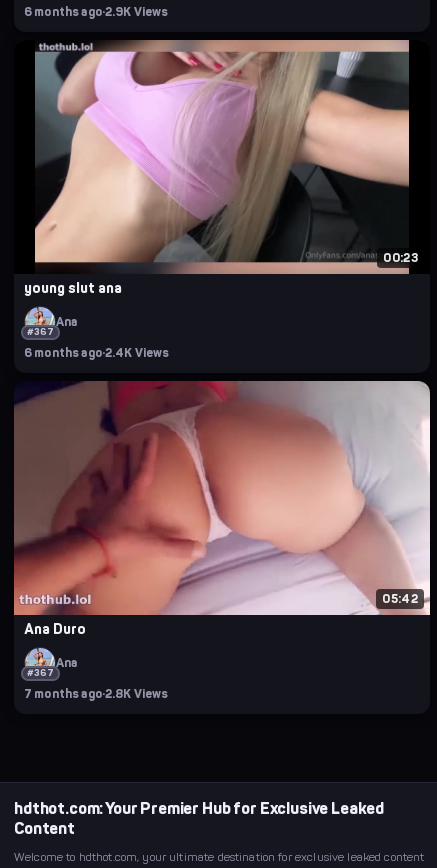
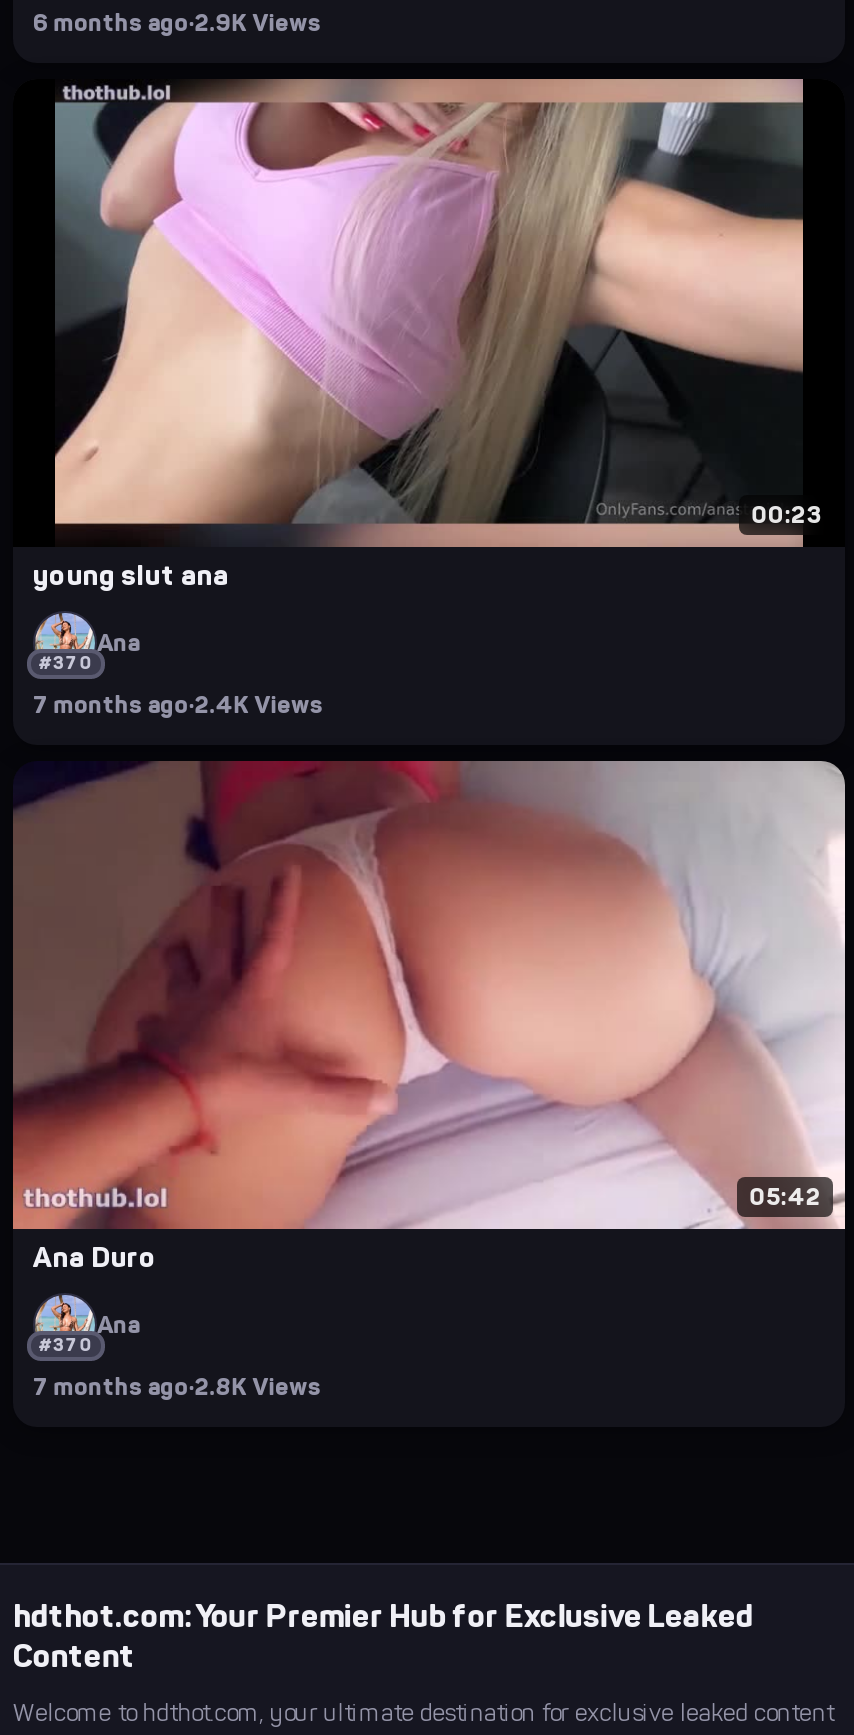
[27,327,54,337] #367 -> [39,653,94,673] #370
[24,346,169,360] 6 months ago·2.4K Views -> [33,691,324,719] 7 months ago·2.4K Views
[27,668,54,678] #367 -> [39,1335,94,1355] #370

